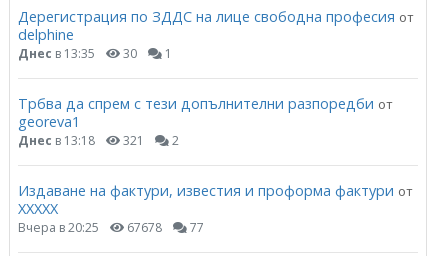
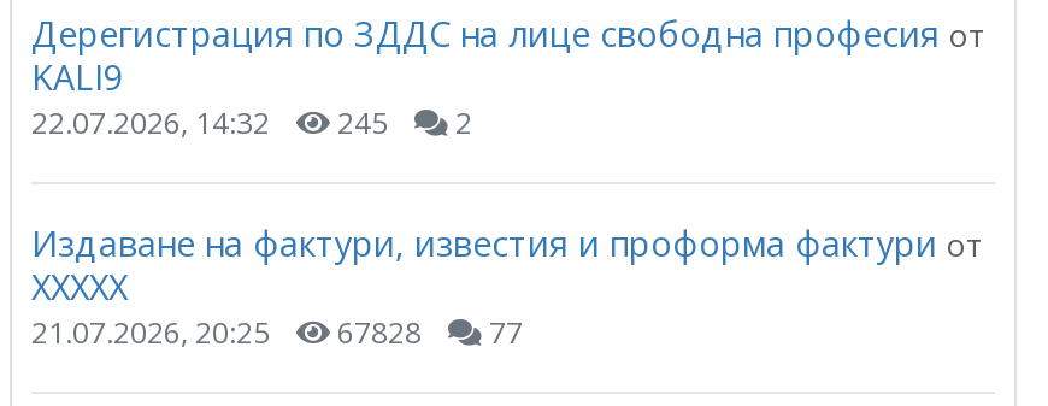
[18,25,393,149] delphine | Днес в 13:35 | 30 | 1 | Трбва да спрем с тези допълнителни разпоредби от | georeva1 | Днес в 13:18 | 321 -> [31,54,388,143] KALI9 | 22.07.2026, 14:32 | 245
[18,219,162,236] Вчера в 20:25 | 67678 -> [31,312,422,353] 21.07.2026, 20:25 | 67828

